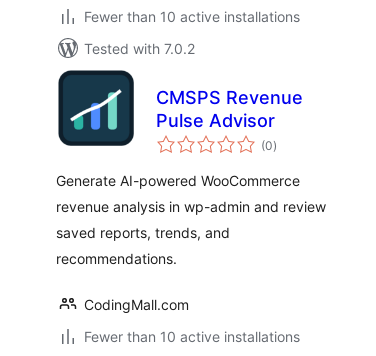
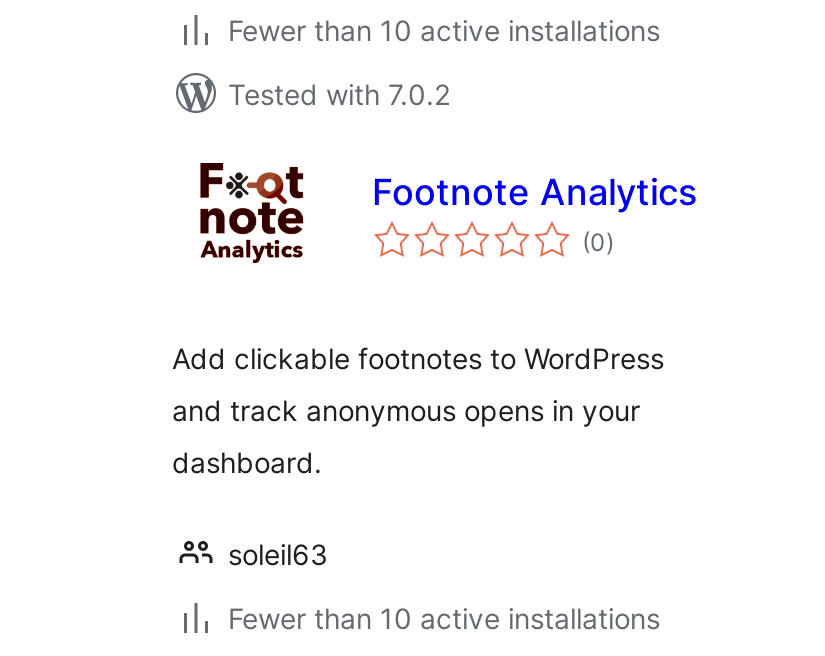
[57,69,303,156] [image] | CMSPS Revenue | Pulse Advisor -> [176,137,698,265] [image] | Footnote Analytics
[56,172,326,313] Generate AI-powered WooCommerce | revenue analysis in wp-admin and review | saved reports, trends, and | recommendations. | CodingMall.com -> [172,341,664,571] Add clickable footnotes to WordPress | and track anonymous opens in your | dashboard. | soleil63

